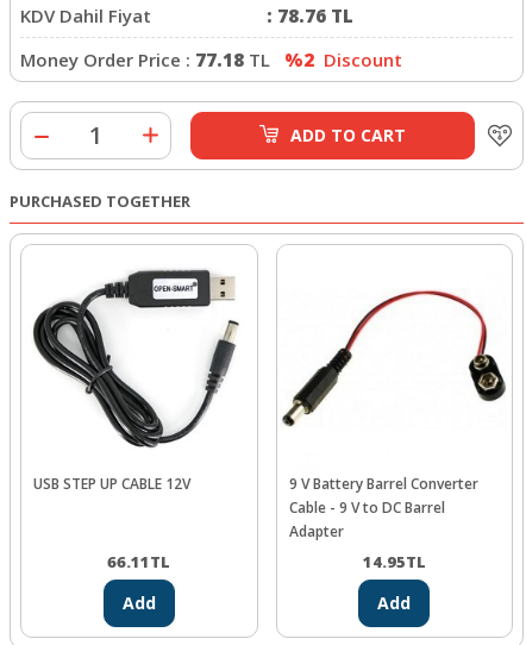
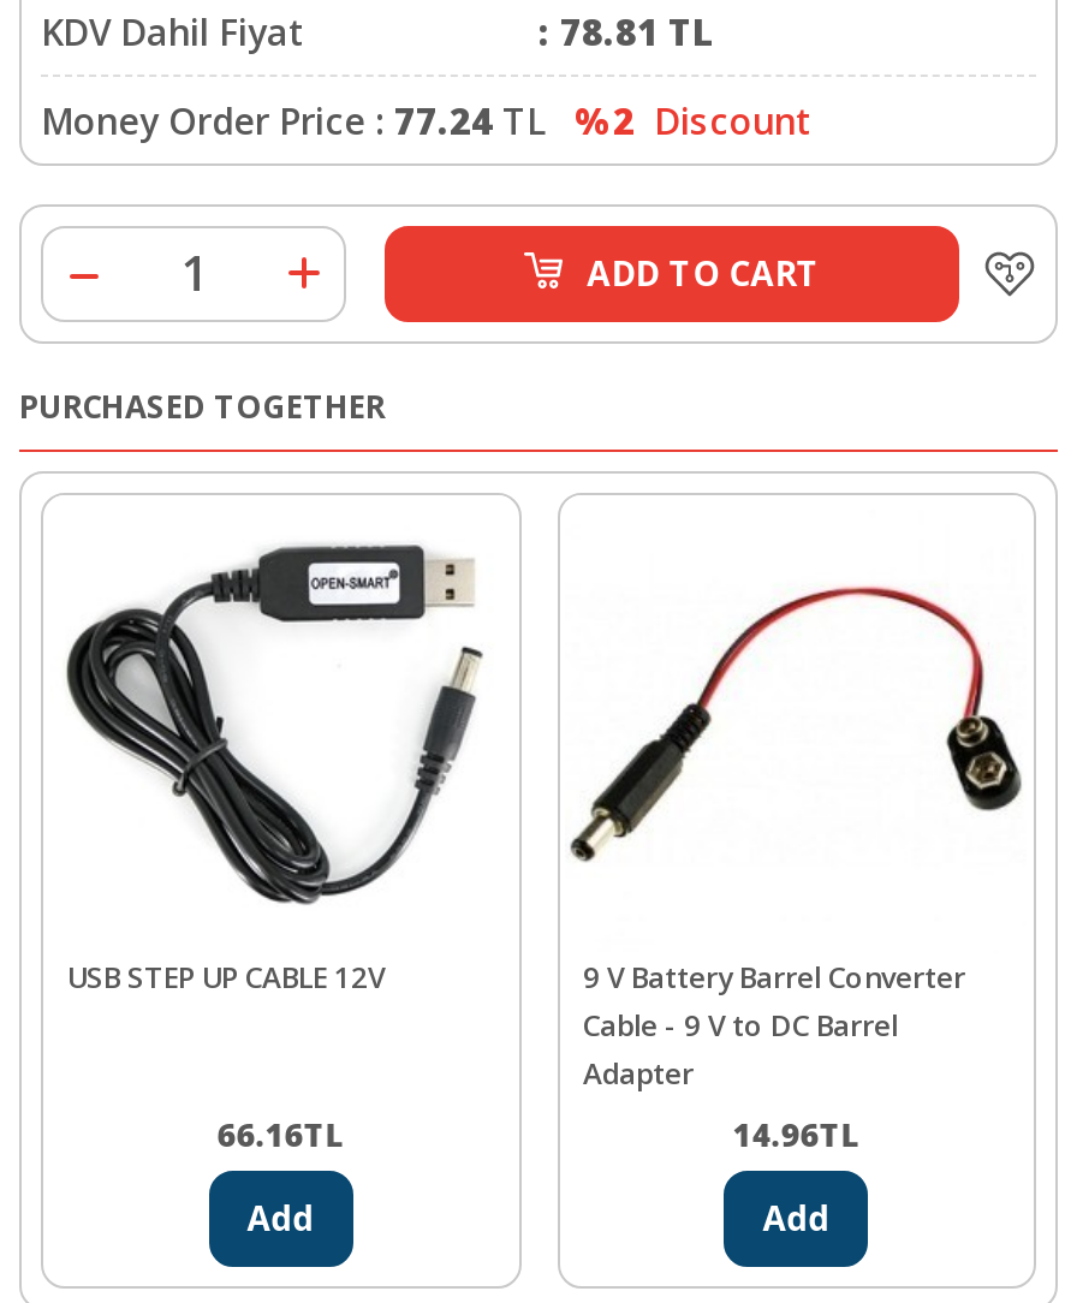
[267,3,353,27] : 78.76 TL -> [539,6,714,54] : 78.81 TL
[20,47,402,71] Money Order Price : 77.18 TL %2 Discount -> [41,95,813,143] Money Order Price : 77.24 TL %2 Discount
[107,551,170,573] 66.11TL -> [217,1113,344,1157] 66.16TL
[363,551,426,573] 14.95TL -> [733,1113,860,1157] 14.96TL

